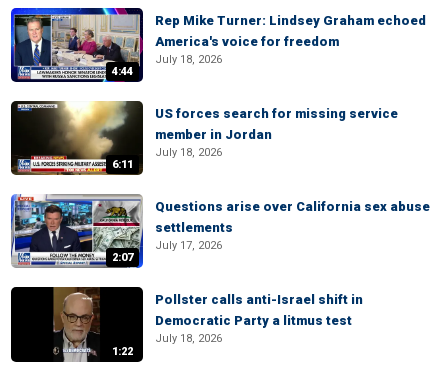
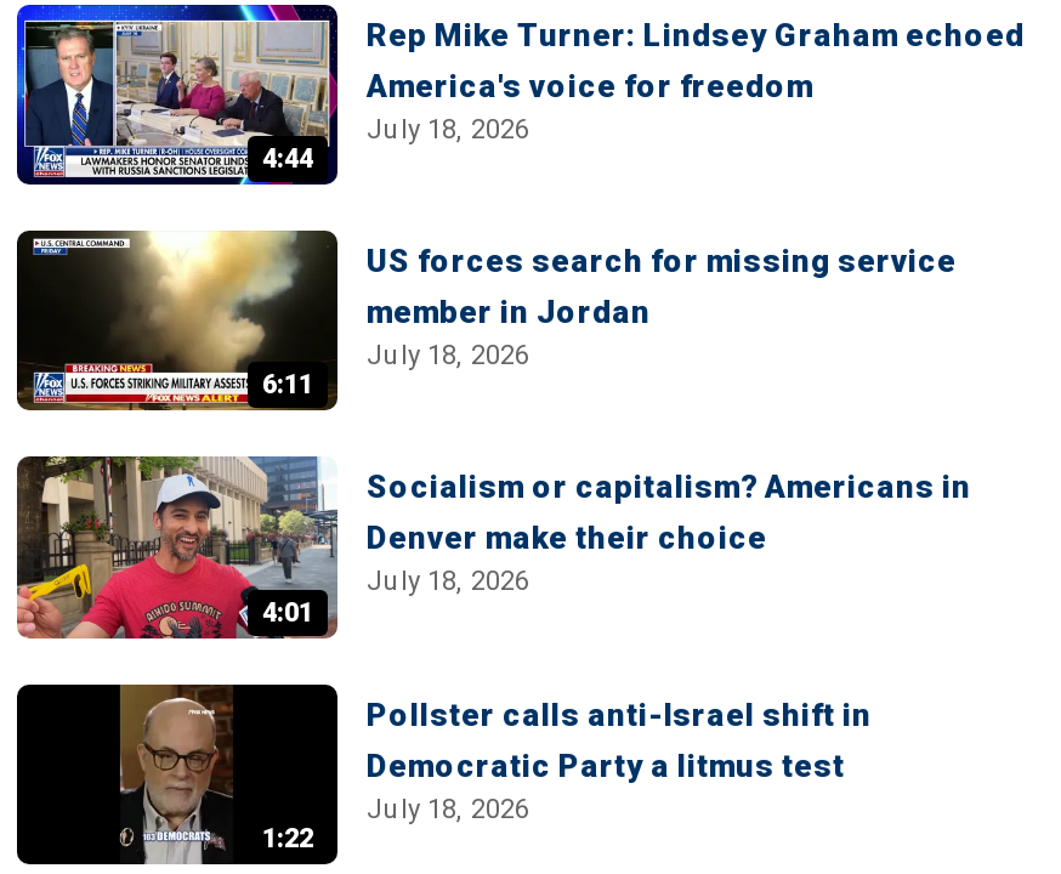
[10,194,141,269] [image] | 2:07 -> [15,454,333,641] [image] | 4:01
[155,199,430,252] Questions arise over California sex abuse | settlements | July 17, 2026 -> [367,469,971,597] Socialism or capitalism? Americans in | Denver make their choice | July 18, 2026

